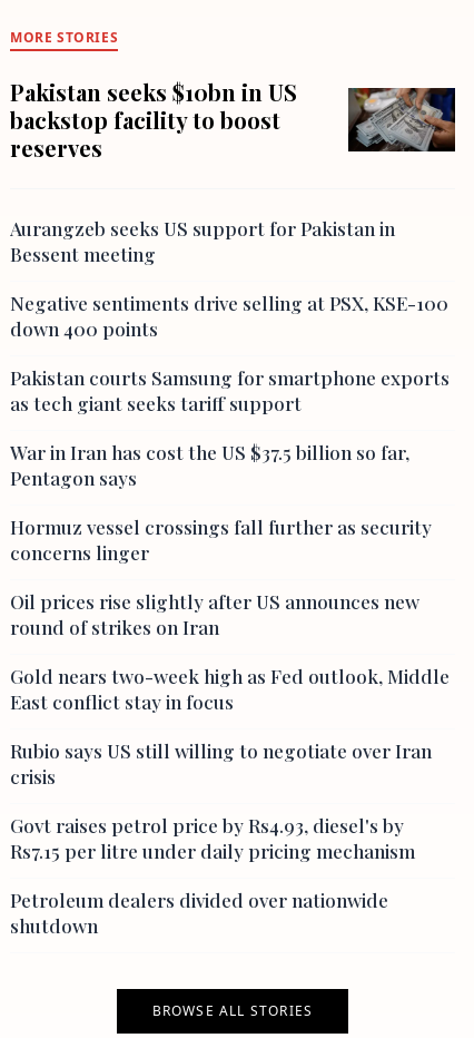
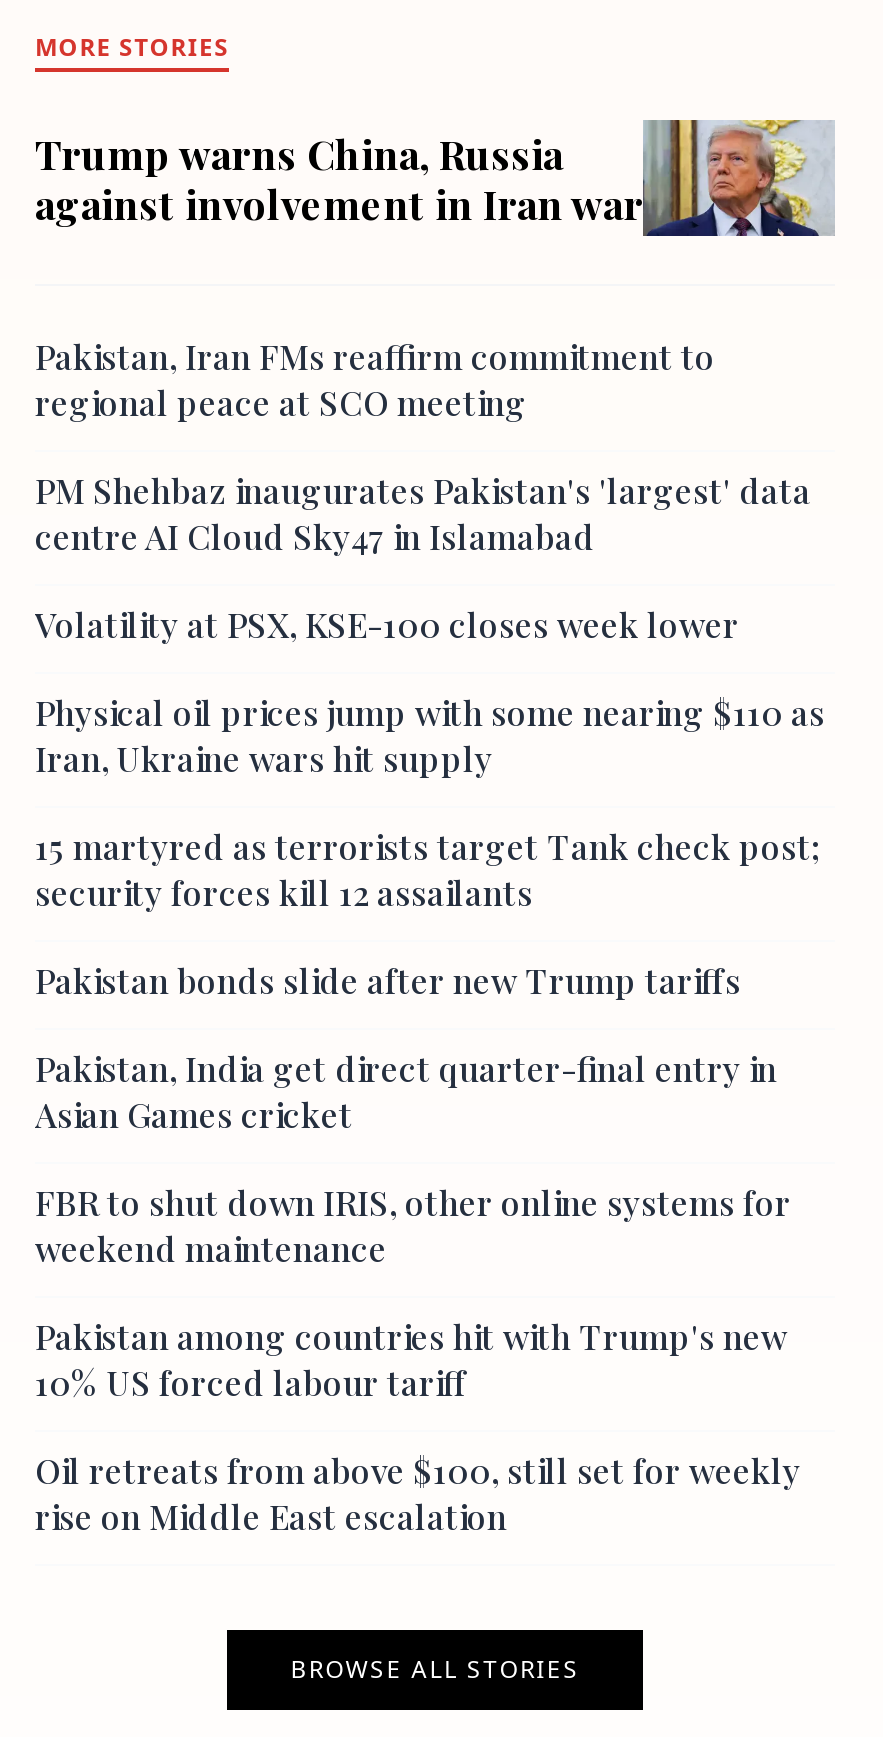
[10,77,297,163] Pakistan seeks $10bn in US | backstop facility to boost | reserves -> [35,126,643,230] Trump warns China, Russia | against involvement in Iran war
[347,87,456,153] [image] -> [643,118,835,238] [image]
[10,216,395,266] Aurangzeb seeks US support for Pakistan in | Bessent meeting -> [35,334,715,424] Pakistan, Iran FMs reaffirm commitment to | regional peace at SCO meeting
[10,291,448,341] Negative sentiments drive selling at PSX, KSE-100 | down 400 points -> [35,468,811,558] PM Shehbaz inaugurates Pakistan's 'largest' data | centre AI Cloud Sky47 in Islamabad
[10,366,450,416] Pakistan courts Samsung for smartphone exports | as tech giant seeks tariff support -> [35,602,739,646] Volatility at PSX, KSE-100 closes week lower
[10,440,409,490] War in Iran has cost the US $37.5 billion so far, | Pentagon says -> [35,690,825,780] Physical oil prices jump with some nearing $110 as | Iran, Ukraine wars hit supply
[10,515,432,565] Hormuz vessel crossings fall further as security | concerns linger -> [35,824,819,914] 15 martyred as terrorists target Tank check post; | security forces kill 12 assailants
[10,589,419,640] Oil prices rise slightly after US announces new | round of strikes on Iran -> [35,958,741,1002] Pakistan bonds slide after new Trump tariffs
[10,664,450,714] Gold nears two-week high as Fed outlook, Middle | East conflict stay in focus -> [35,1046,777,1136] Pakistan, India get direct quarter-final entry in | Asian Games cricket
[10,739,432,789] Rubio says US still willing to negotiate over Iran | crisis -> [35,1180,791,1270] FBR to shut down IRIS, other online systems for | weekend maintenance
[10,813,415,863] Govt raises petrol price by Rs4.93, diesel's by | Rs7.15 per litre under daily pricing mechanism -> [35,1314,787,1404] Pakistan among countries hit with Trump's new | 10% US forced labour tariff
[10,888,388,938] Petroleum dealers divided over nationwide | shutdown -> [35,1448,801,1538] Oil retreats from above $100, still set for weekly | rise on Middle East escalation

